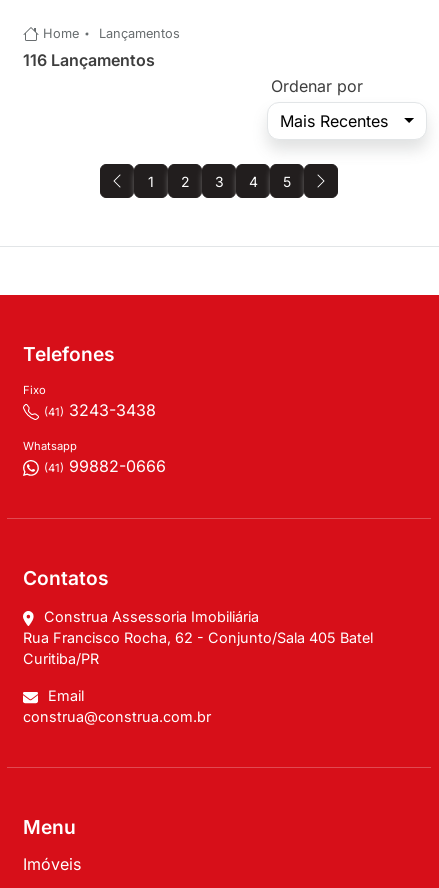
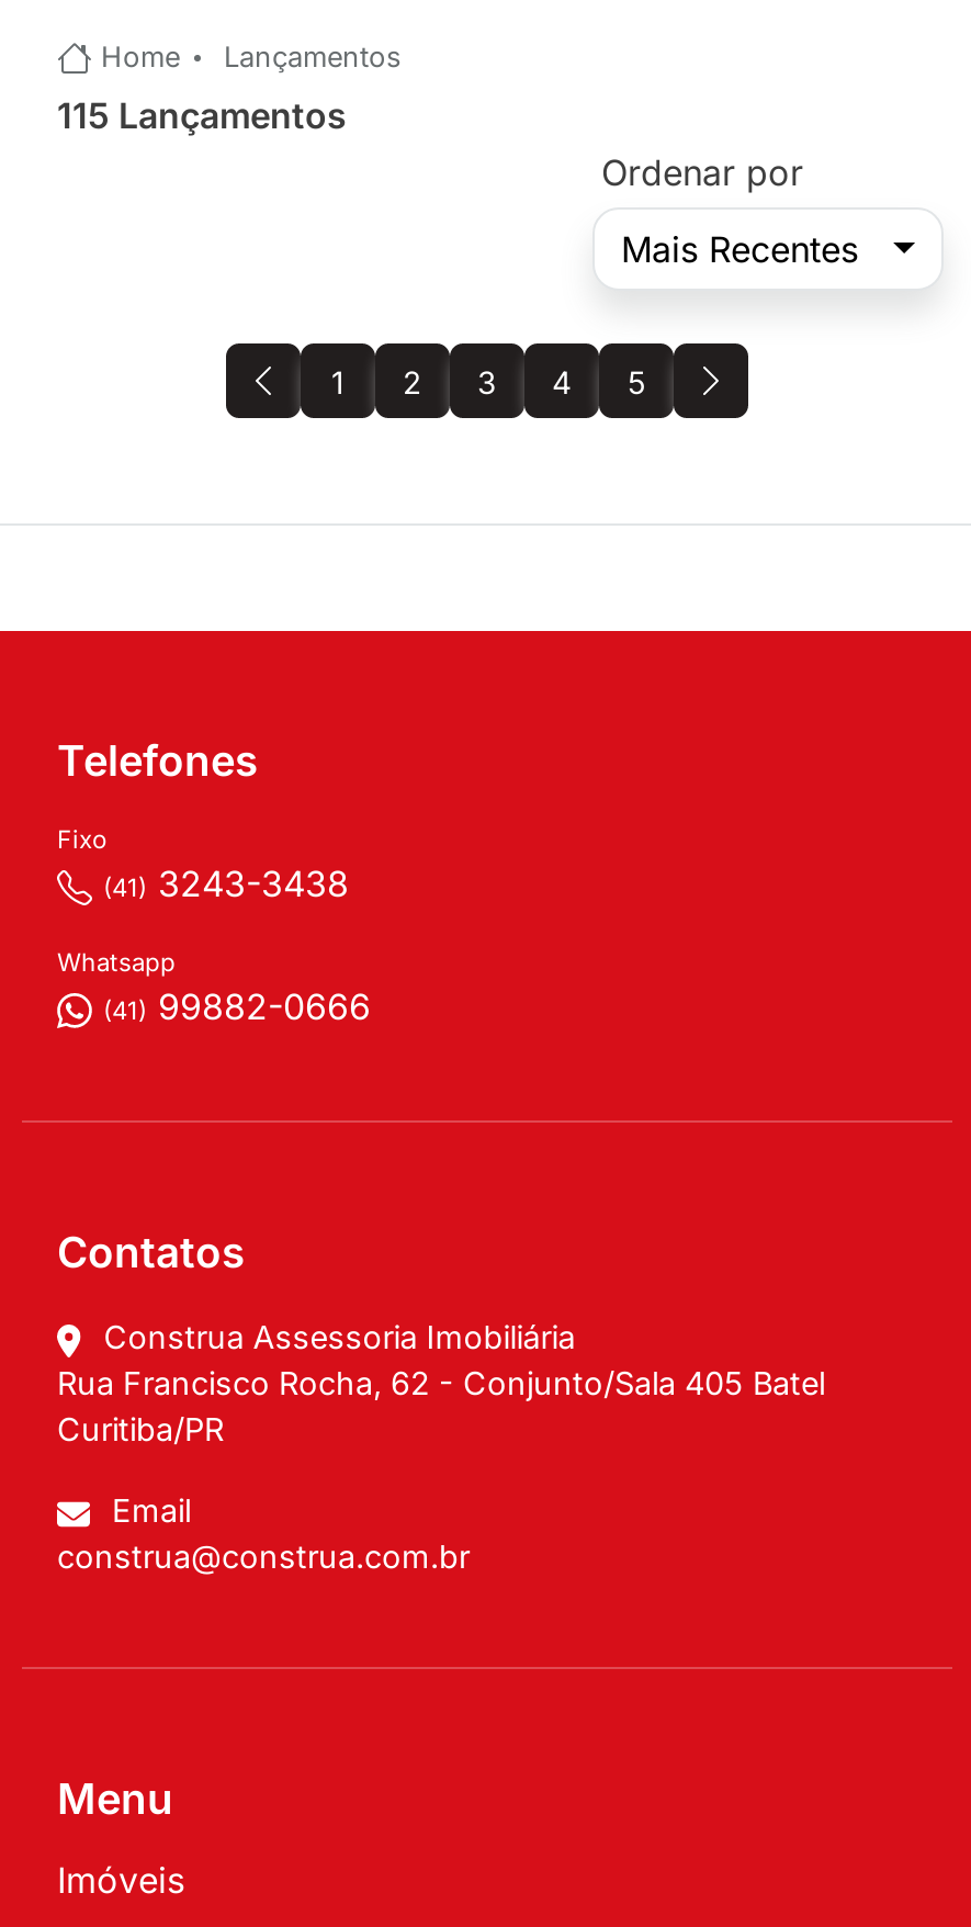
[23,50,155,70] 116 Lançamentos -> [57,93,347,137] 115 Lançamentos

